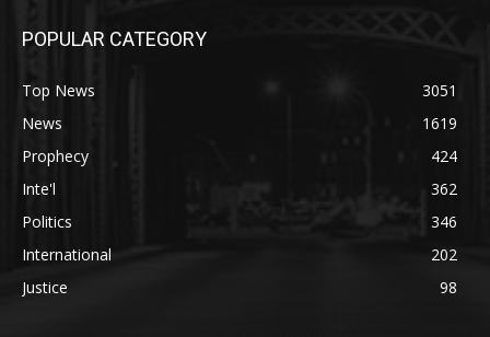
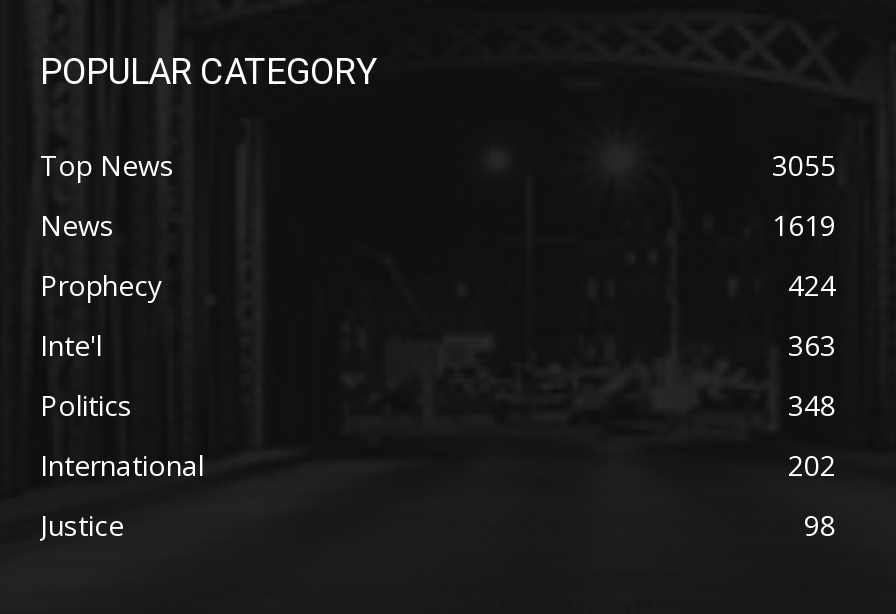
[422,80,457,101] 3051 -> [772,146,836,184] 3055
[431,179,457,199] 362 -> [788,326,836,364] 363
[431,211,457,232] 346 -> [788,386,836,424] 348

